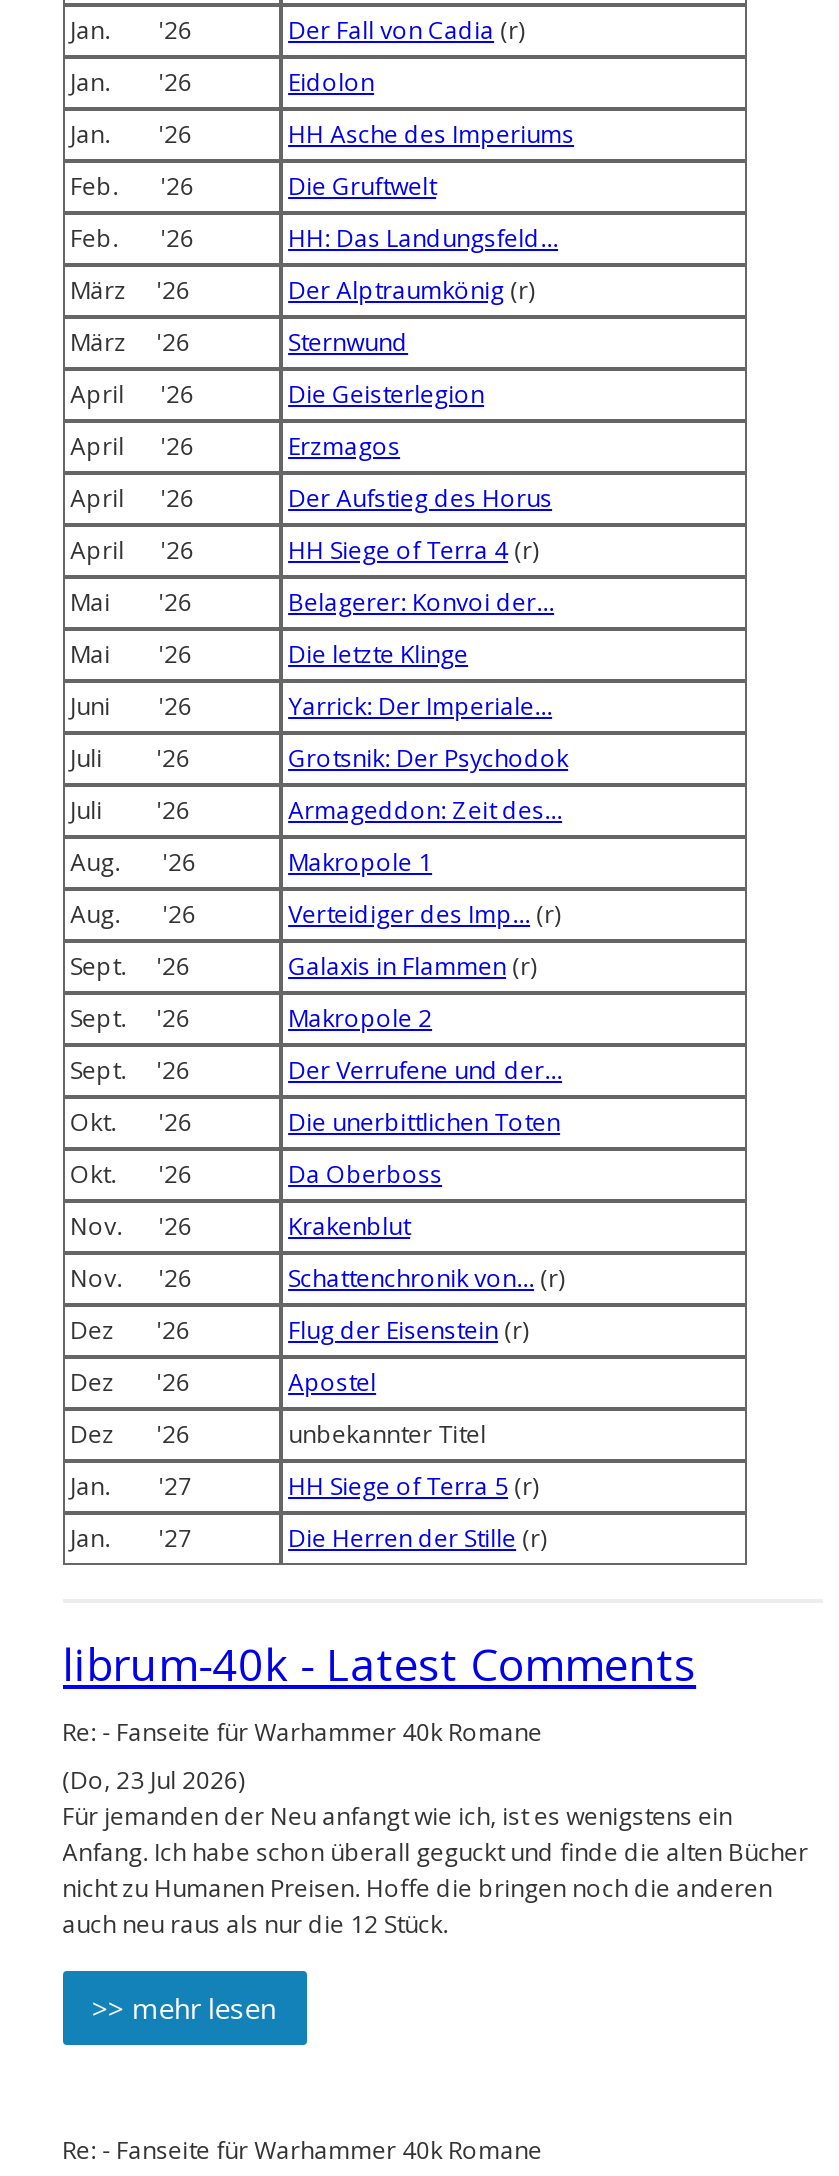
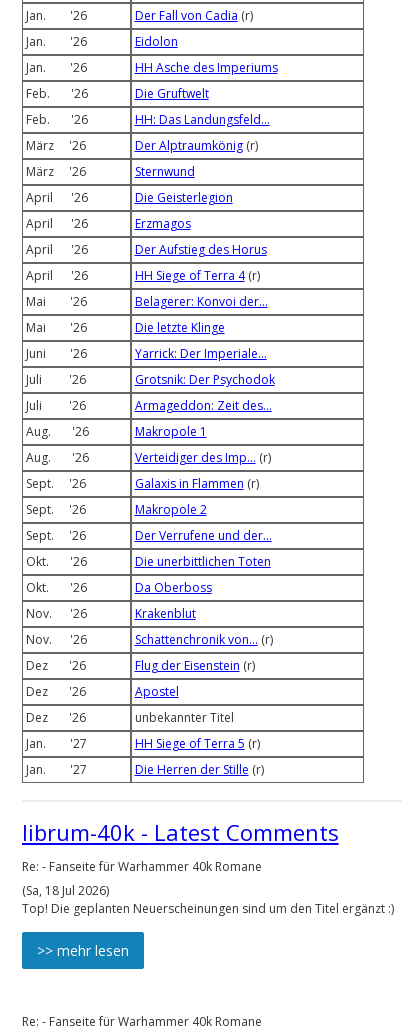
[62,1763,808,1941] (Do, 23 Jul 2026) | Für jemanden der Neu anfangt wie ich, ist es wenigstens ein | Anfang. Ich habe schon überall geguckt und finde die alten Bücher | nicht zu Humanen Preisen. Hoffe die bringen noch die anderen | auch neu raus als nur die 12 Stück. -> [22,882,394,917] (Sa, 18 Jul 2026) | Top! Die geplanten Neuerscheinungen sind um den Titel ergänzt :)

